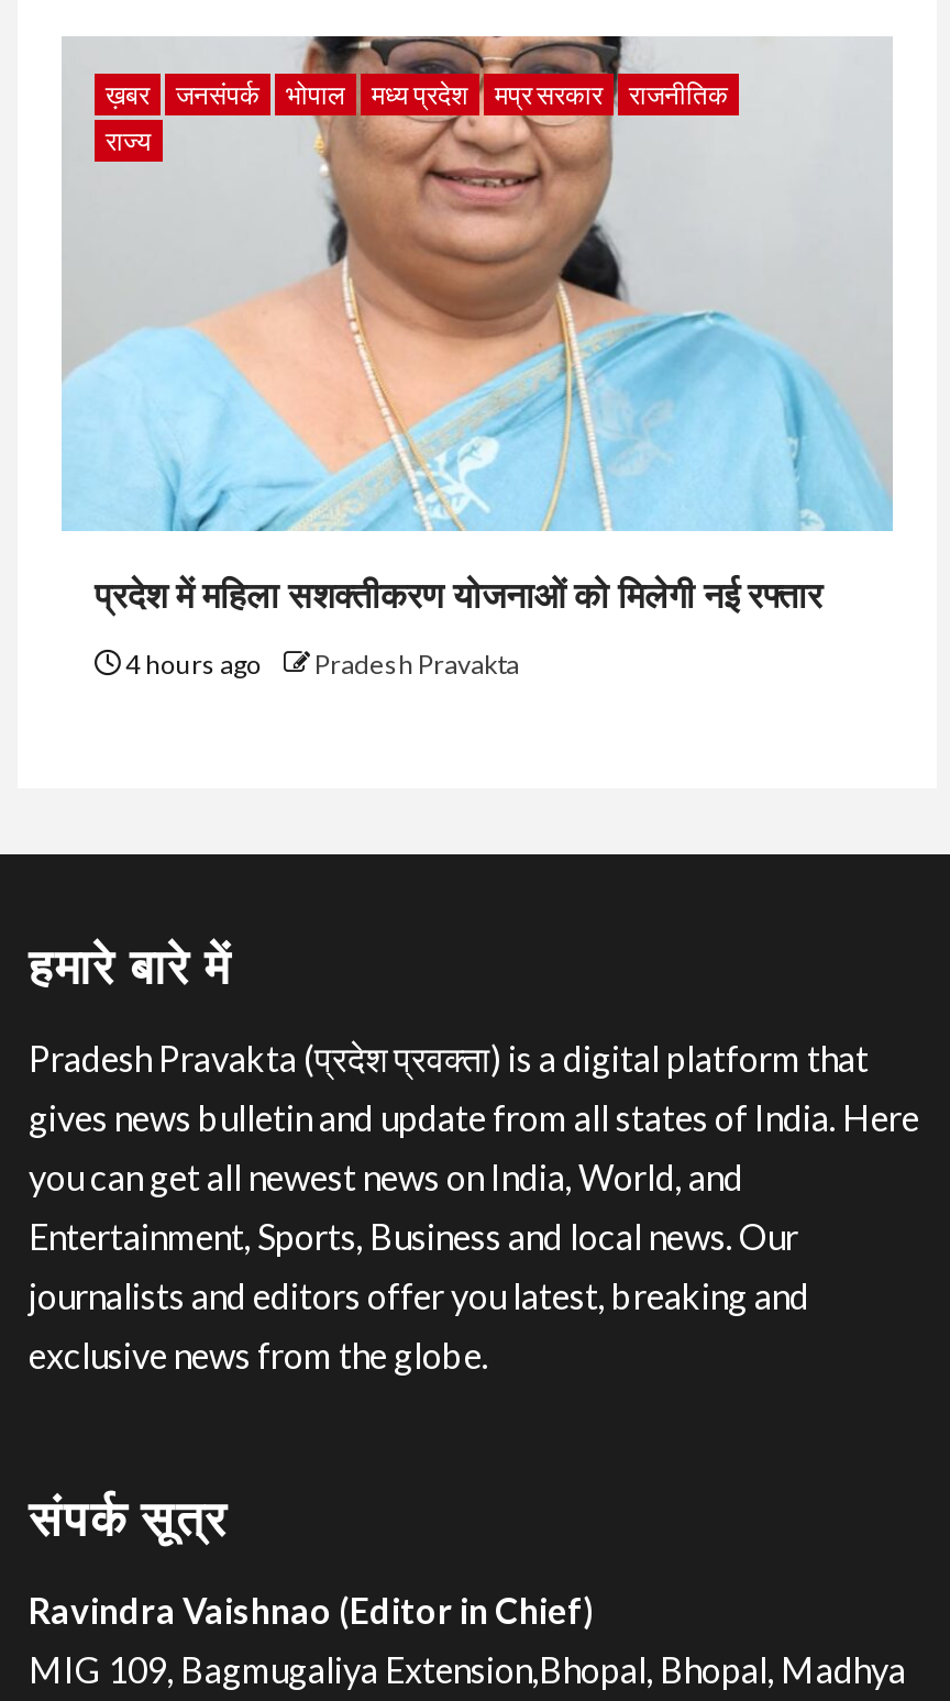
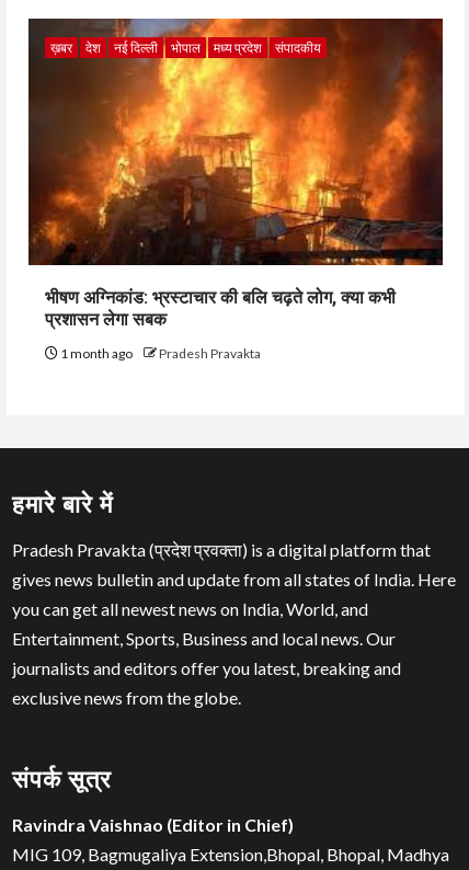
[62,34,893,533] [image] | जनसंपर्क -> [27,18,444,266] [image] | देश | नई दिल्ली
[106,78,728,157] मप्र सरकार | राजनीतिक | राज्य -> [275,39,321,56] संपादकीय
[95,575,822,617] प्रदेश में महिला सशक्तीकरण योजनाओं को मिलेगी नई रफ्तार -> [45,287,396,330] भीषण अग्निकांड: भ्रस्टाचार की बलि चढ़ते लोग, क्या कभी | प्रशासन लेगा सबक
[121,648,519,681] 4 hours ago Pradesh Pravakta -> [58,345,261,362] 1 month ago Pradesh Pravakta

